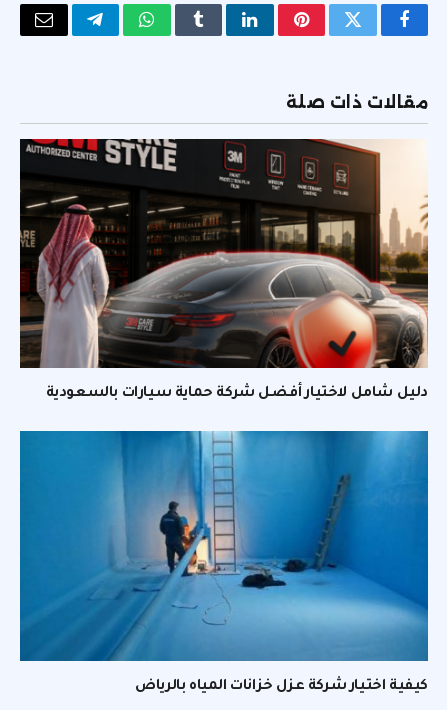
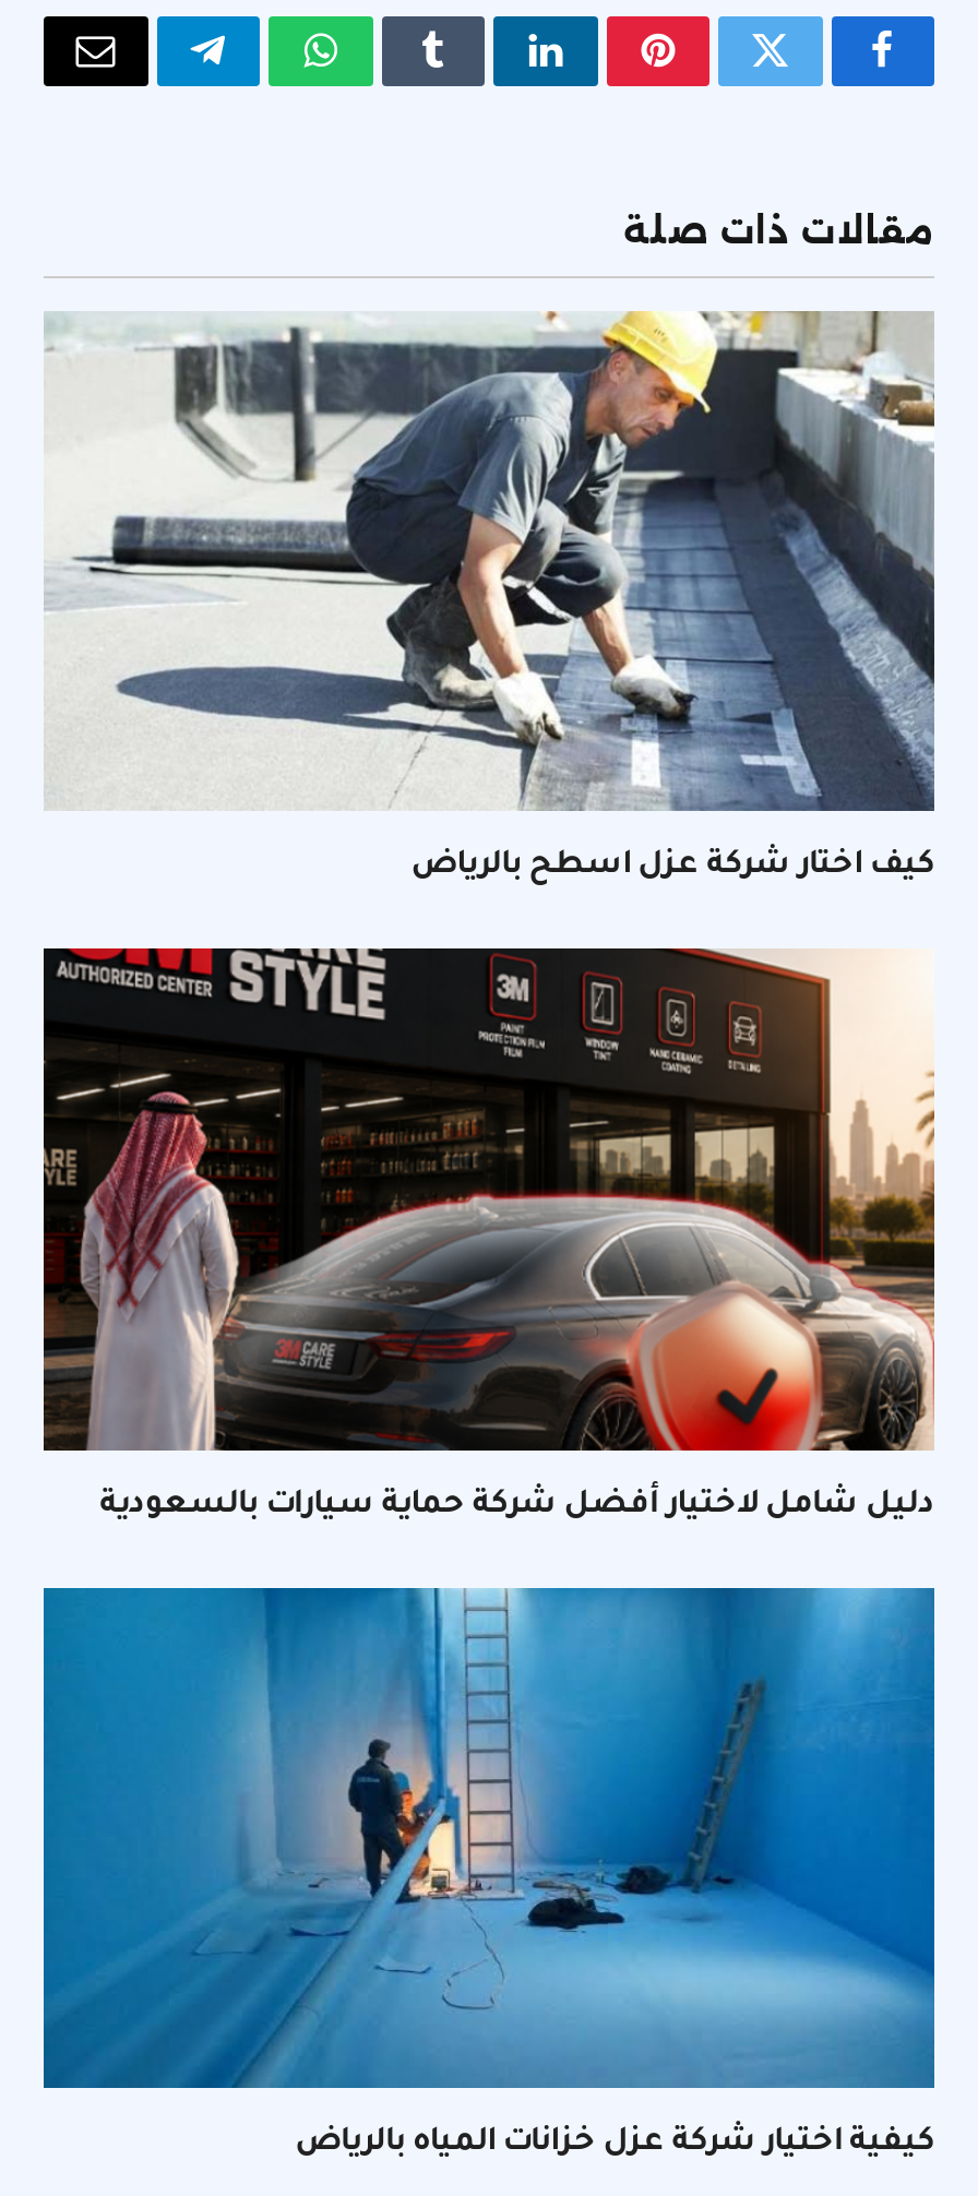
none -> [44,309,937,886] [image] | كيف اختار شركة عزل اسطح بالرياض

